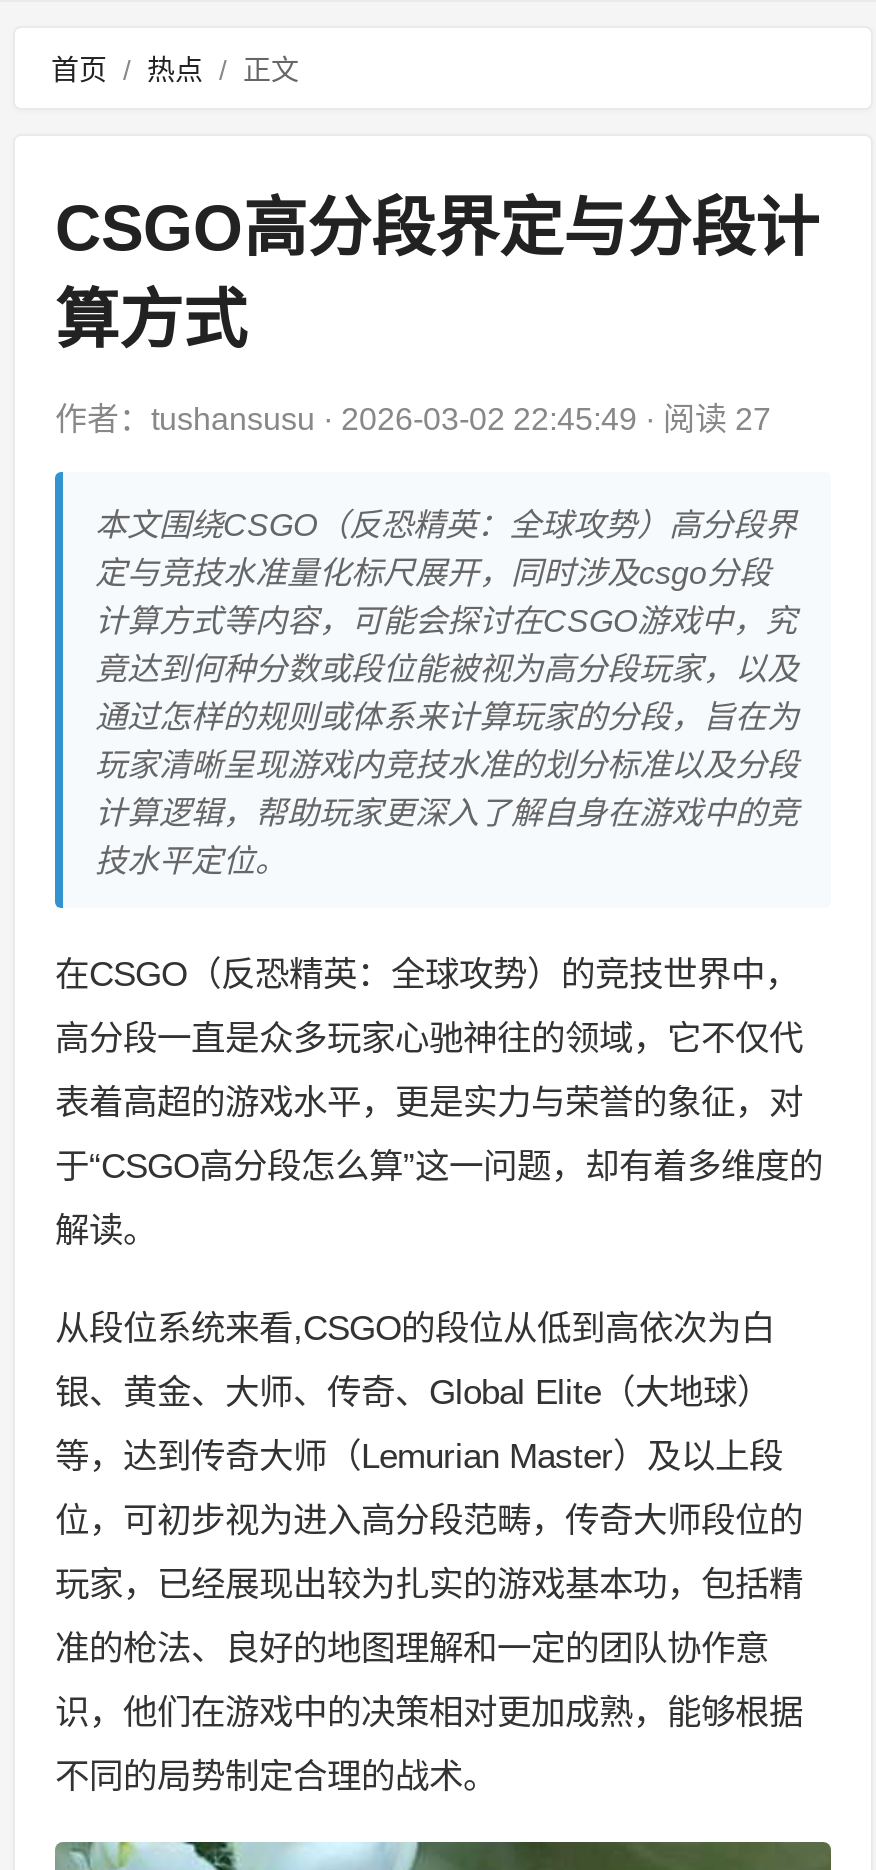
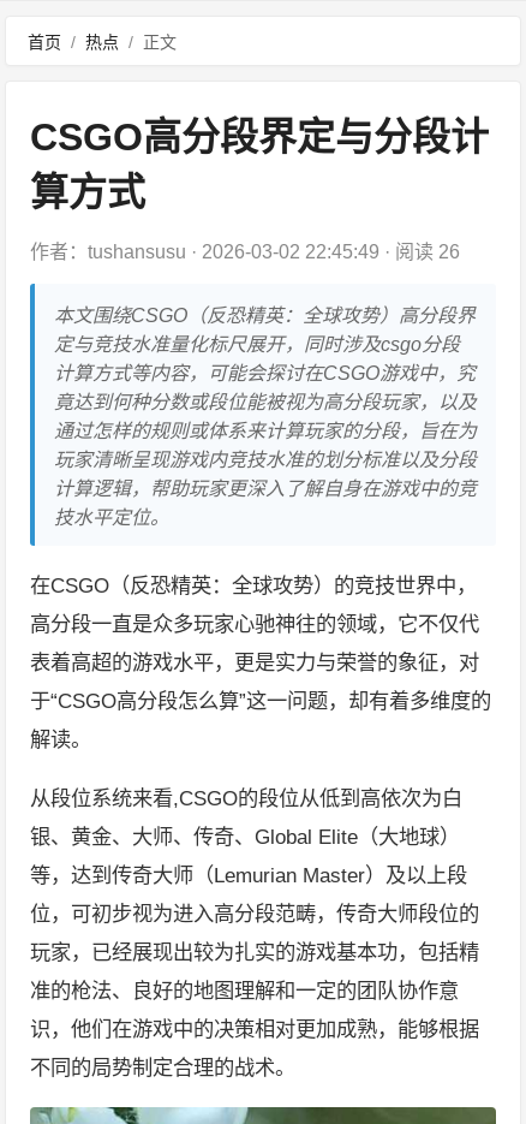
[55,402,771,436] 作者：tushansusu · 2026-03-02 22:45:49 ·阅读 27 -> [30,242,460,262] 作者：tushansusu · 2026-03-02 22:45:49 ·阅读 26

